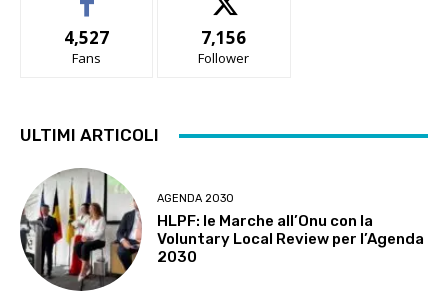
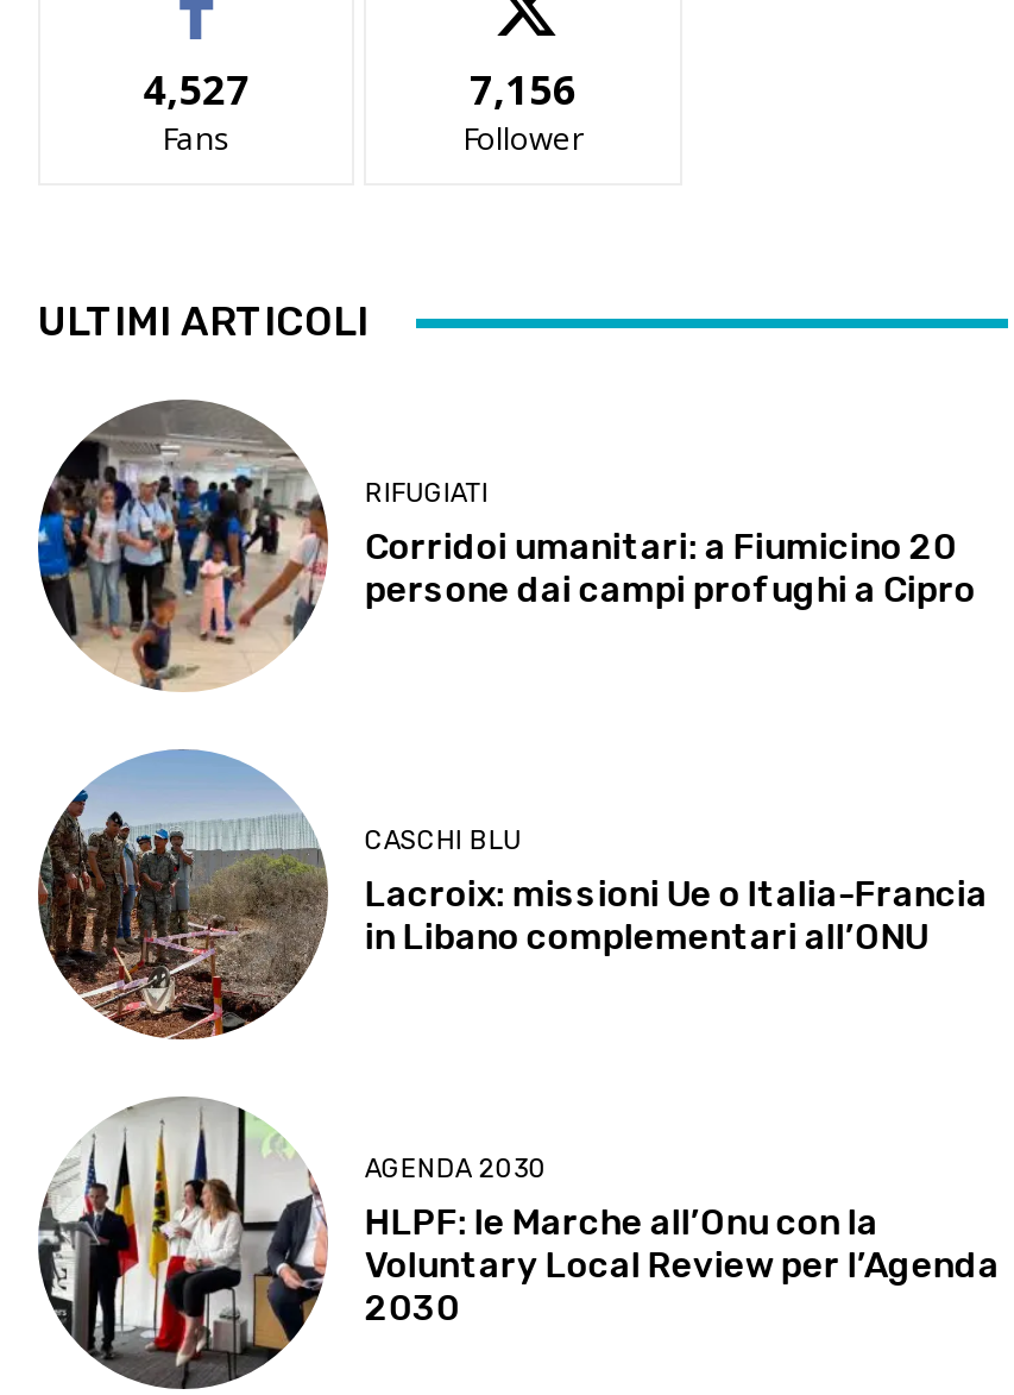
none -> [36,747,988,1042] [image] | CASCHI BLU | Lacroix: missioni Ue o Italia-Francia | in Libano complementari all’ONU
none -> [38,402,976,692] [image] | RIFUGIATI | Corridoi umanitari: a Fiumicino 20 | persone dai campi profughi a Cipro

